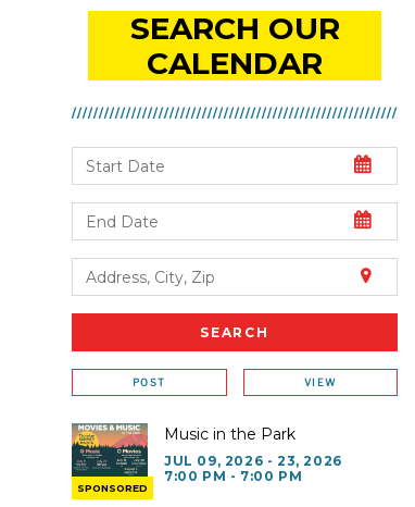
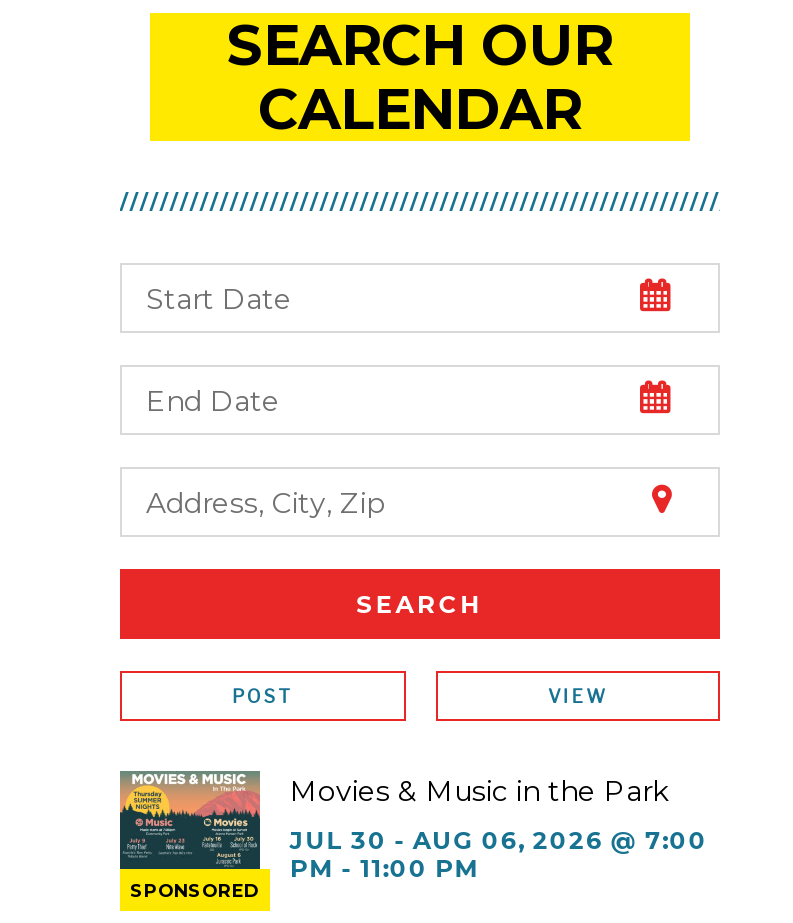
[164,425,342,484] Music in the Park | JUL 09, 2026 - 23, 2026 | 7:00 PM - 7:00 PM -> [290,774,708,884] Movies & Music in the Park | JUL 30 - AUG 06, 2026 @ 7:00 | PM - 11:00 PM

